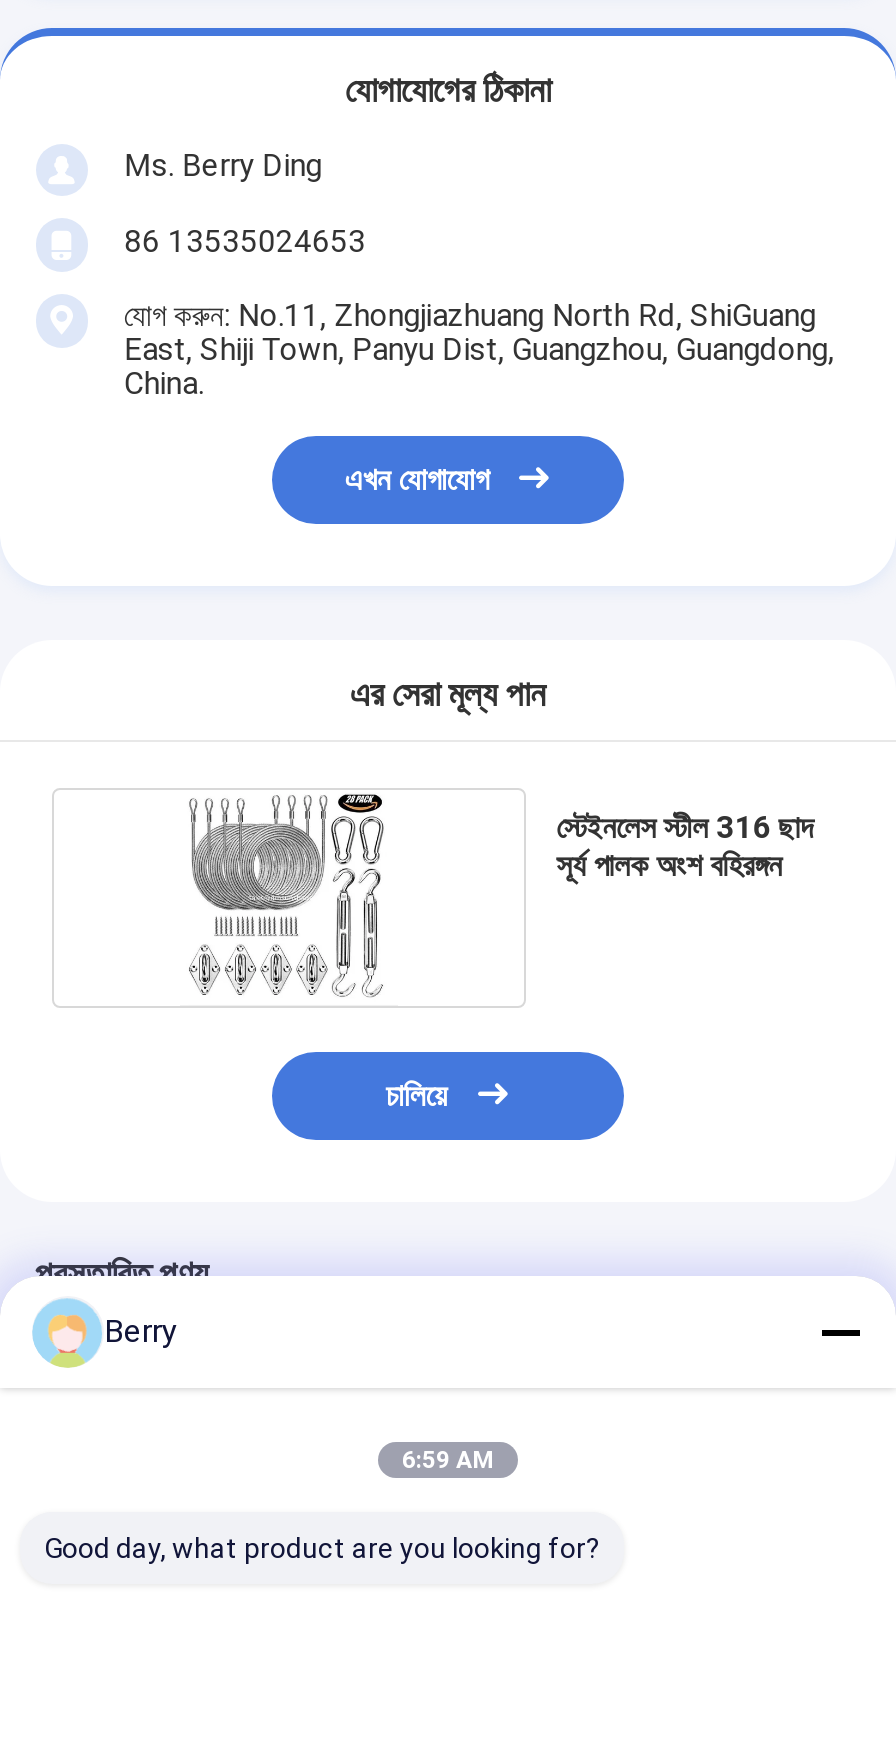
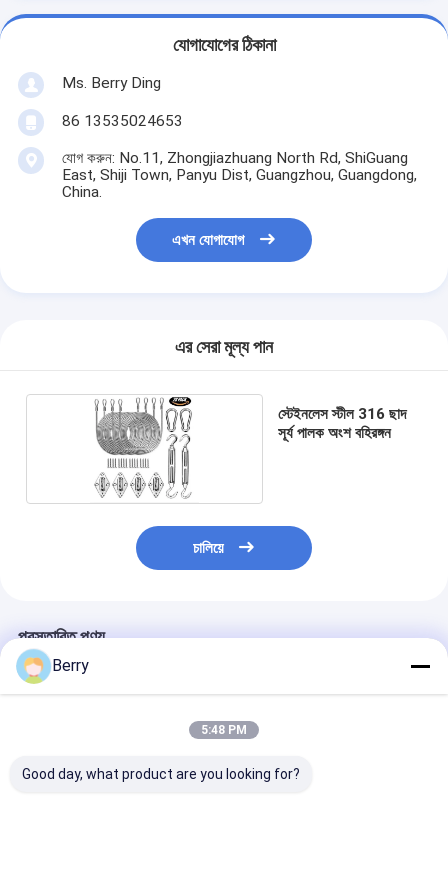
[402,1446,494,1474] 6:59 AM -> [201,723,247,737] 5:48 PM

